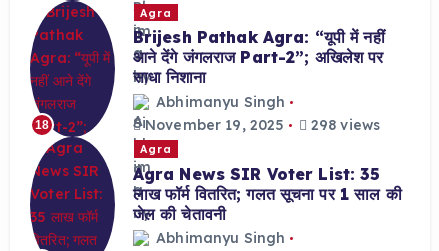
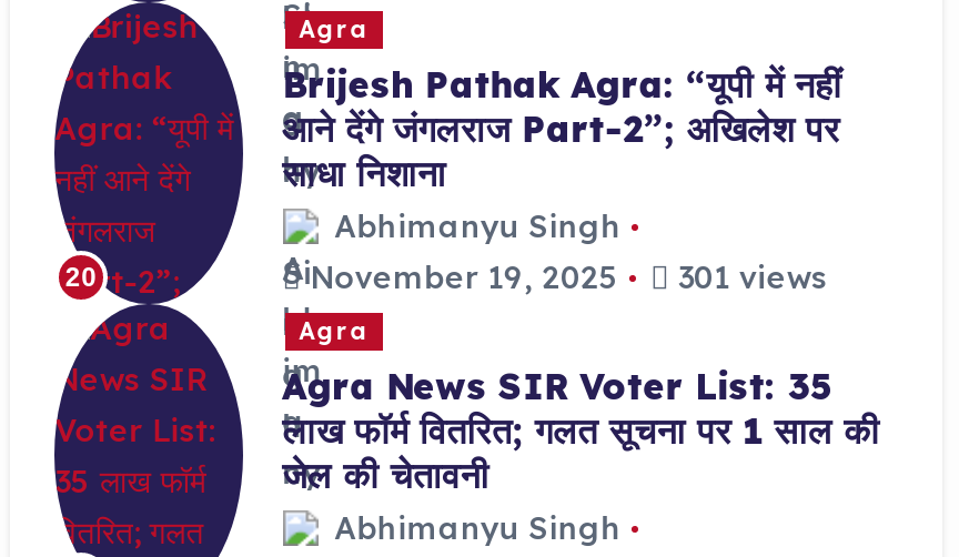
[35,118,49,132] 18 -> [65,262,97,293] 20
[141,116,380,134] November 19, 2025 298 views -> [300,257,827,297] November 19, 2025 301 views

